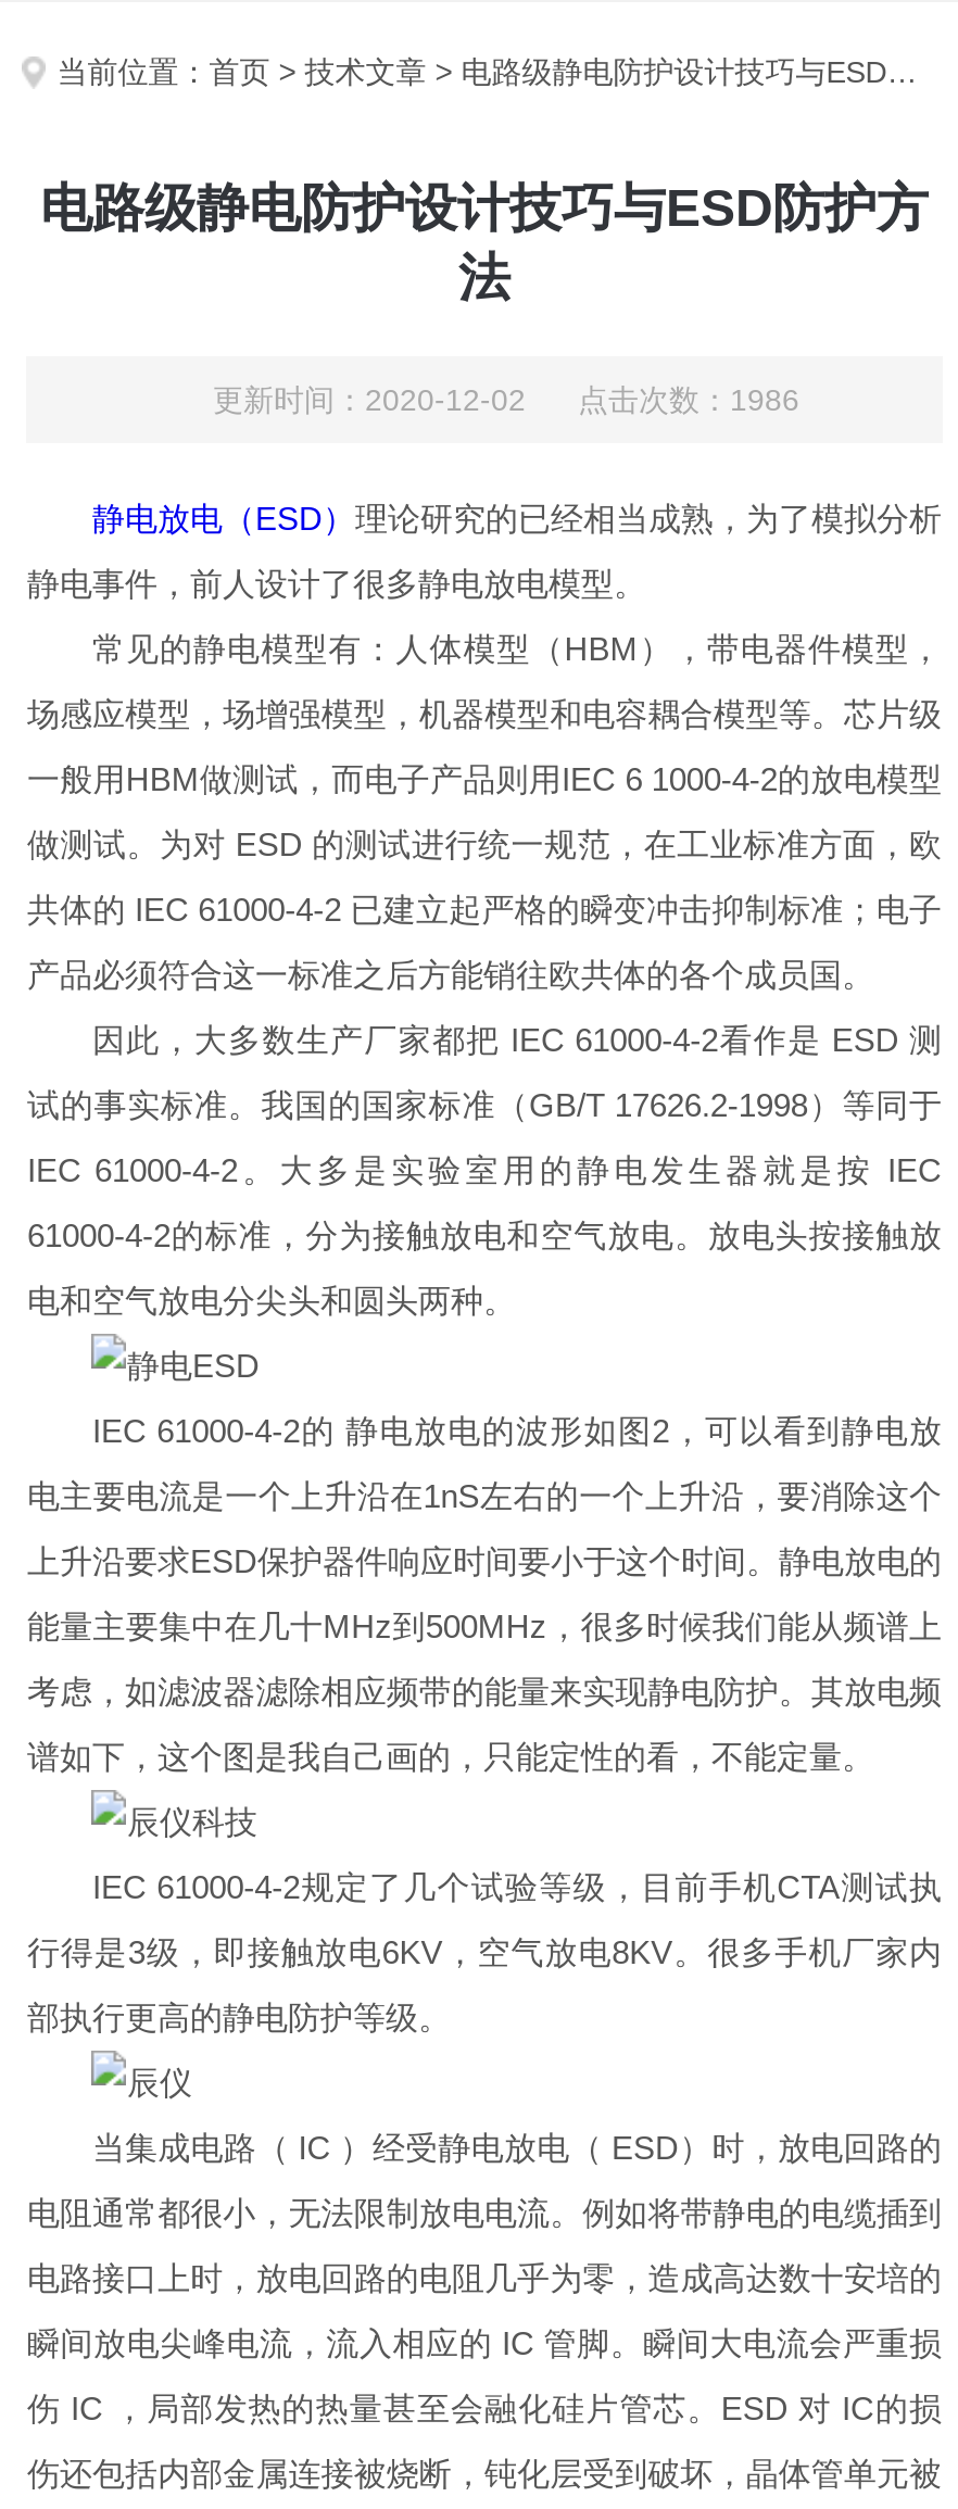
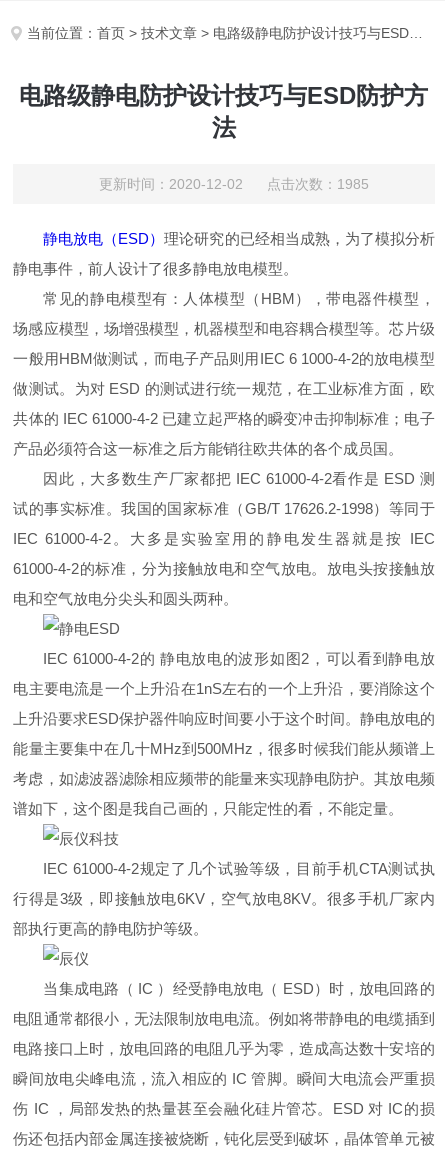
[213,383,799,417] 更新时间：2020-12-02 点击次数：1986 -> [99,176,369,192] 更新时间：2020-12-02 点击次数：1985

